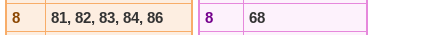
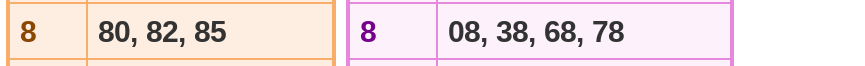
[12,9,163,26] 8 81, 82, 83, 84, 86 -> [20,14,226,48] 8 80, 82, 85
[249,9,265,26] 68 -> [448,14,624,48] 08, 38, 68, 78

